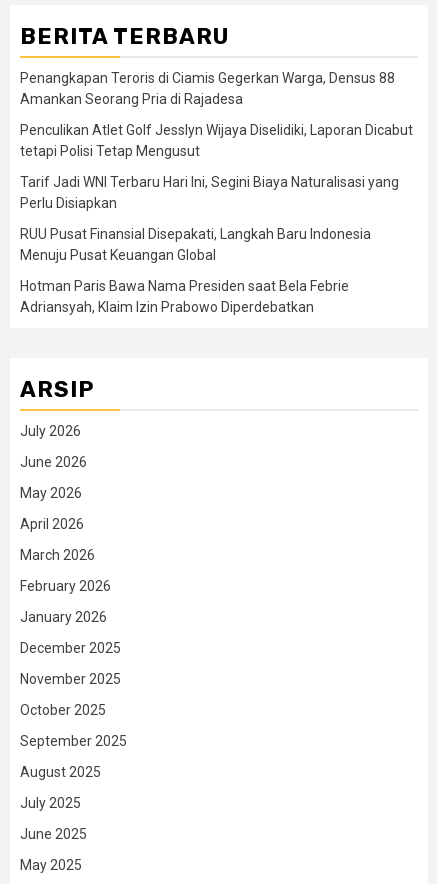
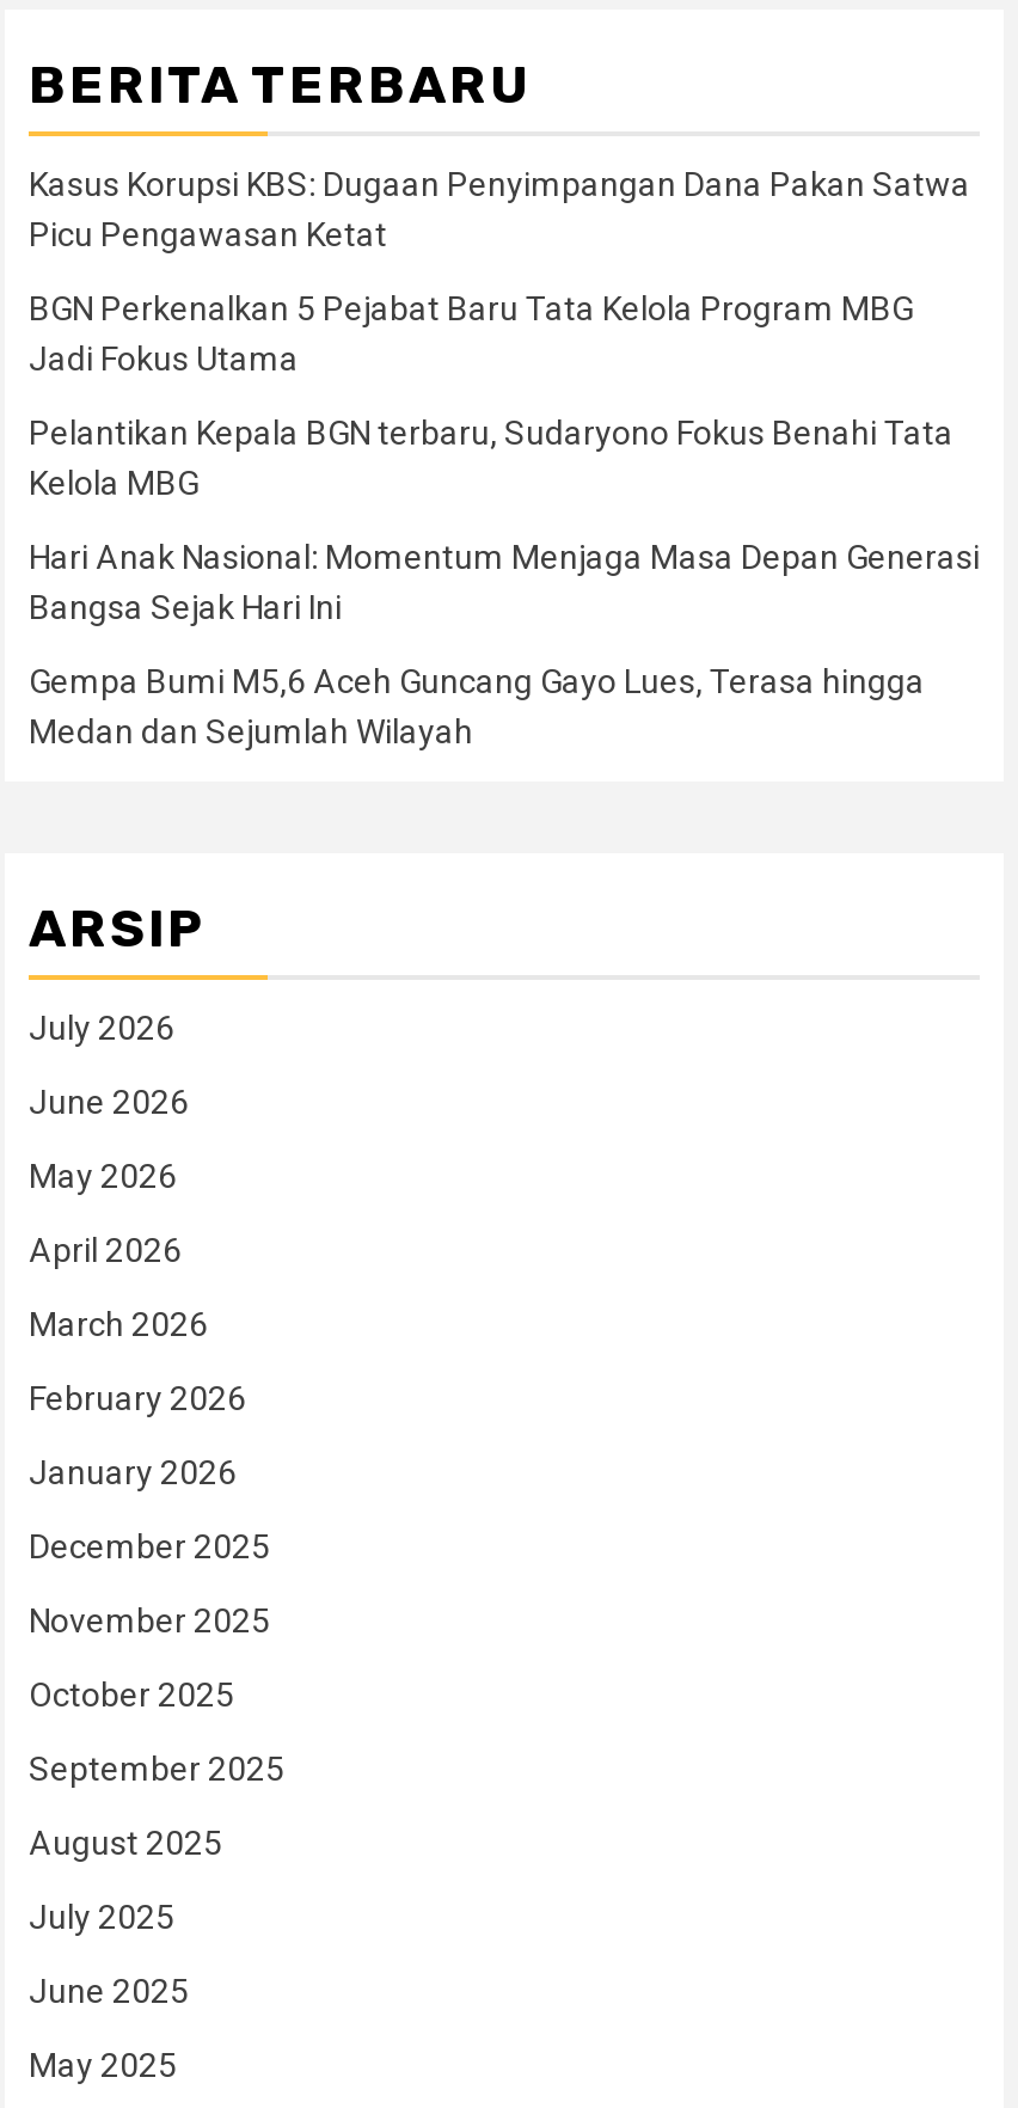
[20,70,395,107] Penangkapan Teroris di Ciamis Gegerkan Warga, Densus 88 | Amankan Seorang Pria di Rajadesa -> [29,164,970,253] Kasus Korupsi KBS: Dugaan Penyimpangan Dana Pakan Satwa | Picu Pengawasan Ketat
[20,122,413,159] Penculikan Atlet Golf Jesslyn Wijaya Diselidiki, Laporan Dicabut | tetapi Polisi Tetap Mengusut -> [29,289,913,377] BGN Perkenalkan 5 Pejabat Baru Tata Kelola Program MBG | Jadi Fokus Utama
[20,174,399,211] Tarif Jadi WNI Terbaru Hari Ini, Segini Biaya Naturalisasi yang | Perlu Disiapkan -> [29,413,953,501] Pelantikan Kepala BGN terbaru, Sudaryono Fokus Benahi Tata | Kelola MBG
[20,226,371,263] RUU Pusat Finansial Disepakati, Langkah Baru Indonesia | Menuju Pusat Keuangan Global -> [29,537,980,626] Hari Anak Nasional: Momentum Menjaga Masa Depan Generasi | Bangsa Sejak Hari Ini
[20,278,349,315] Hotman Paris Bawa Nama Presiden saat Bela Febrie | Adriansyah, Klaim Izin Prabowo Diperdebatkan -> [29,662,925,750] Gempa Bumi M5,6 Aceh Guncang Gayo Lues, Terasa hingga | Medan dan Sejumlah Wilayah

